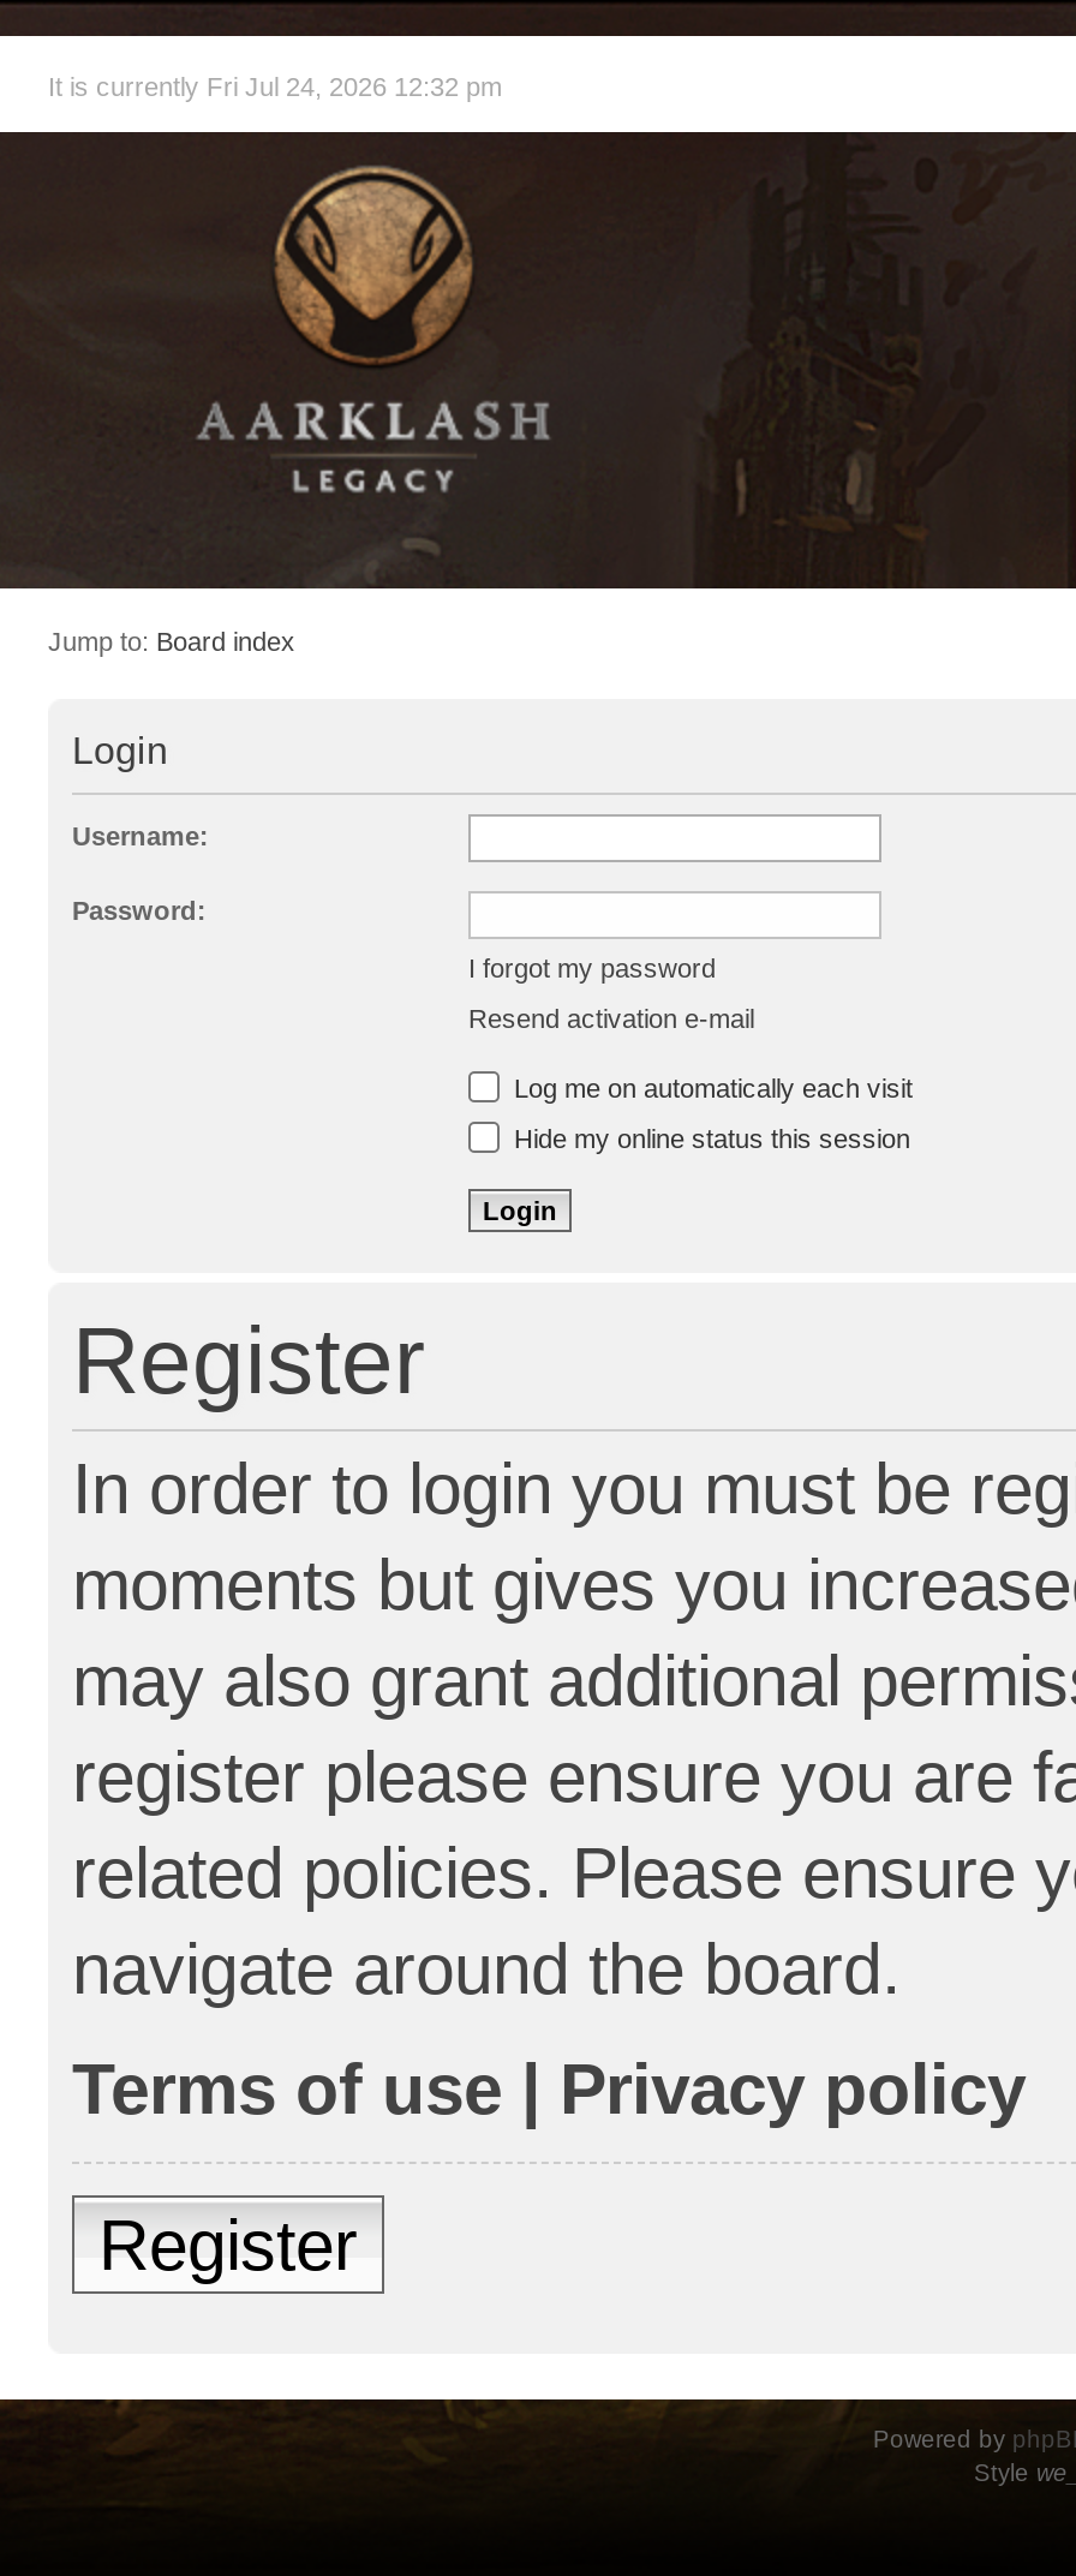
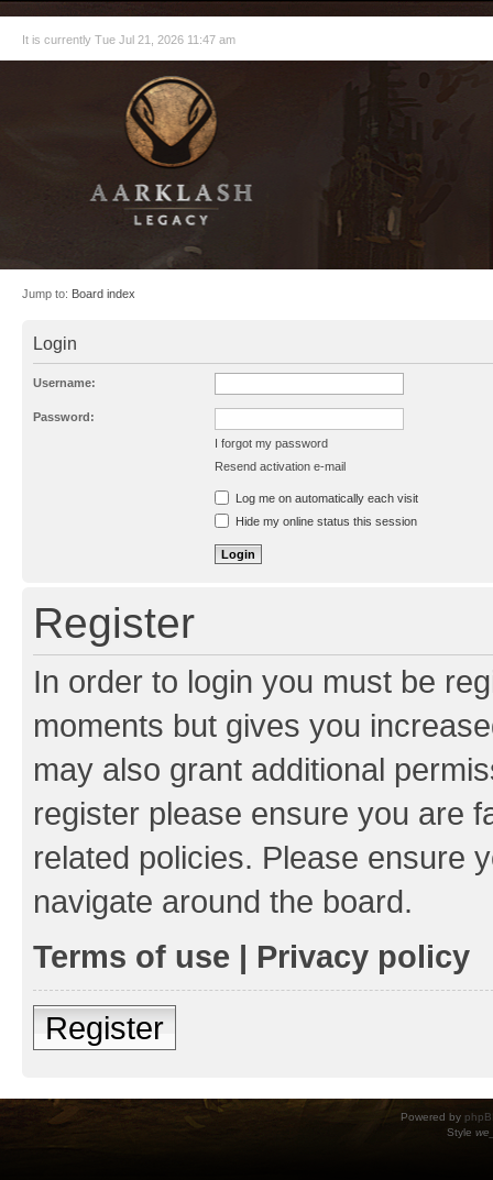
[48,72,502,101] It is currently Fri Jul 24, 2026 12:32 pm -> [22,33,235,46] It is currently Tue Jul 21, 2026 11:47 am

